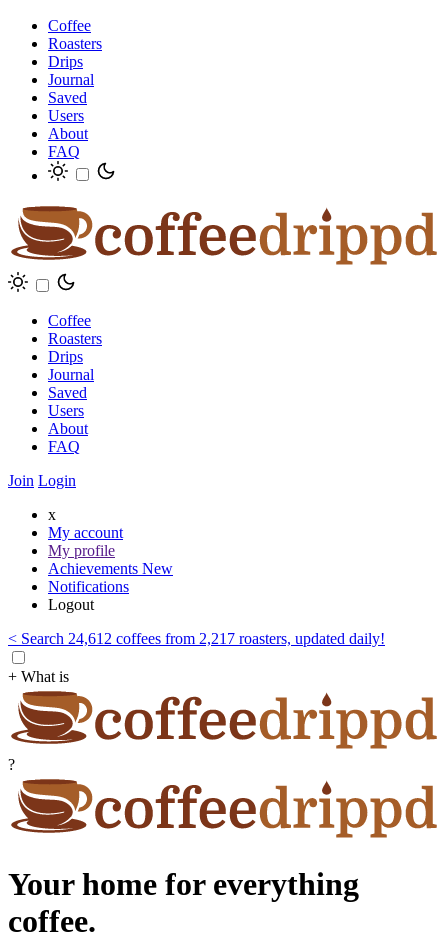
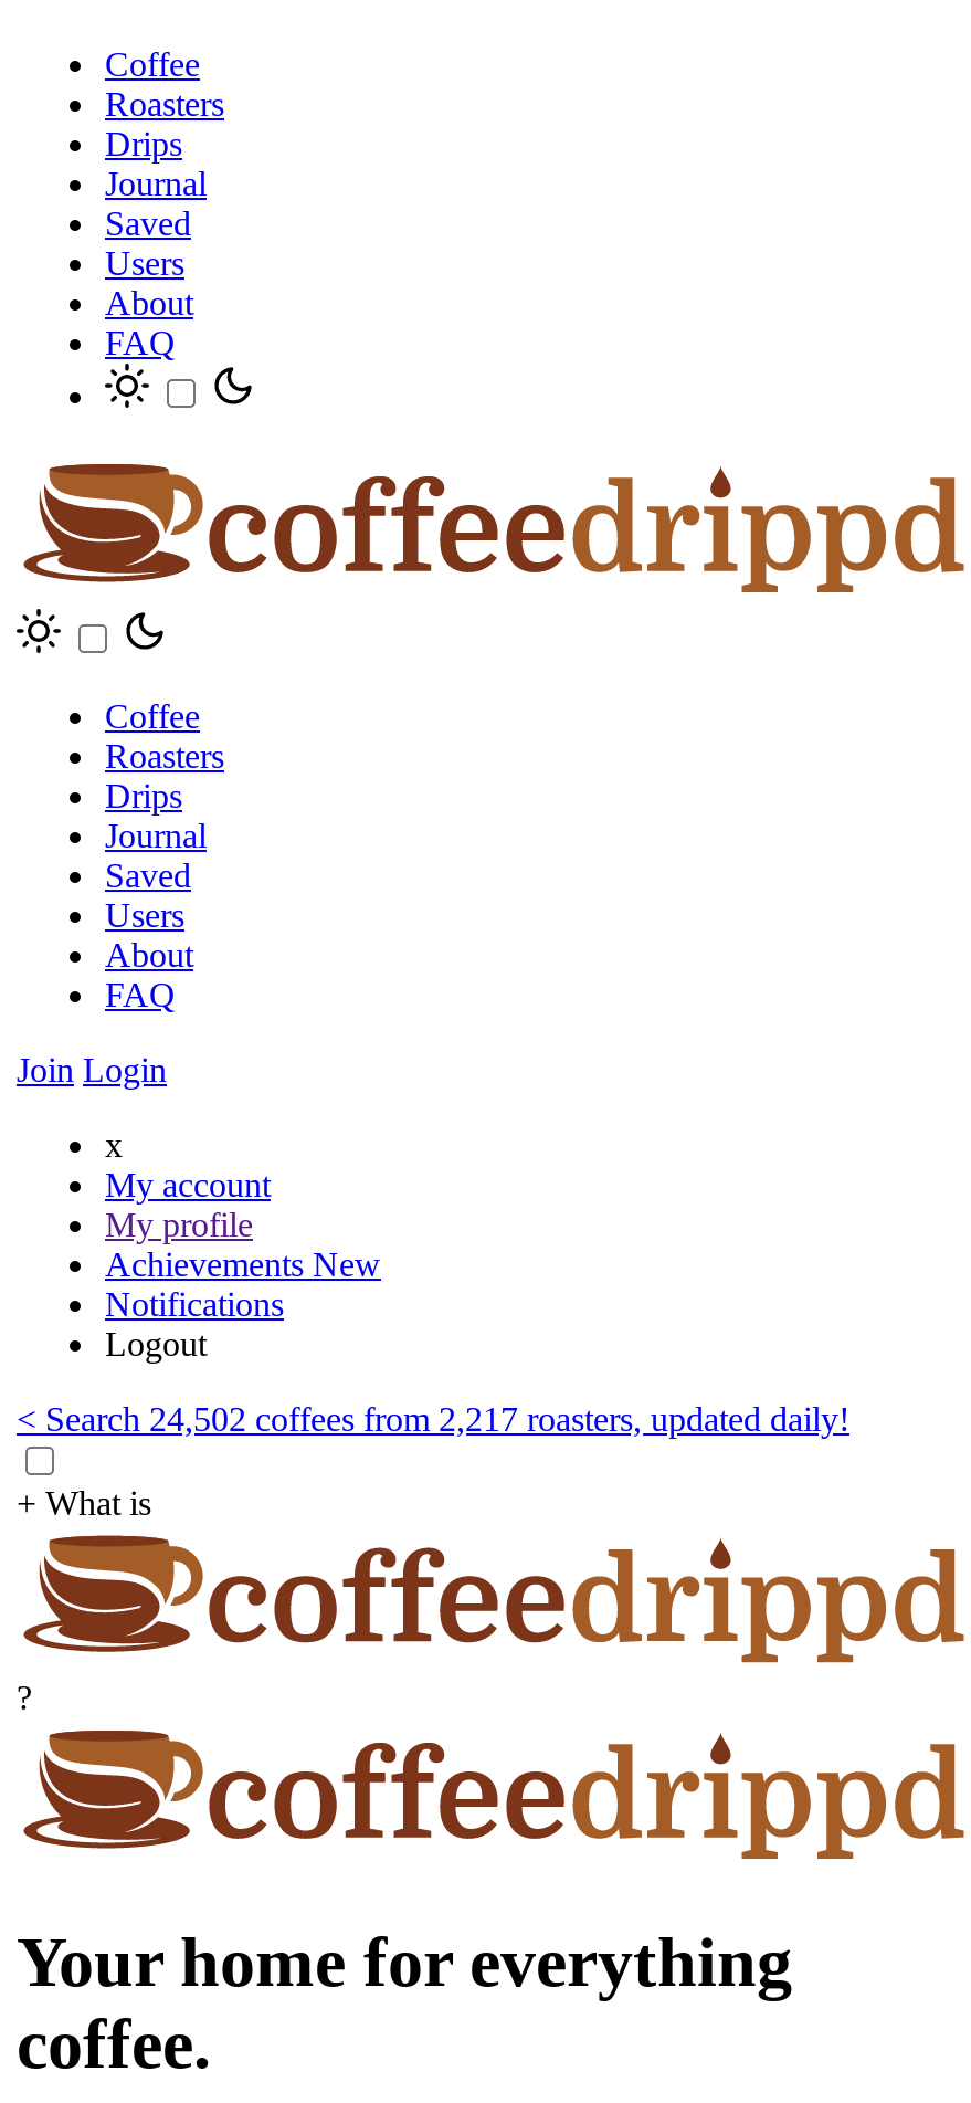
[8,630,385,647] < Search 24,612 coffees from 2,217 roasters, updated daily! -> [17,1399,849,1437] < Search 24,502 coffees from 2,217 roasters, updated daily!

